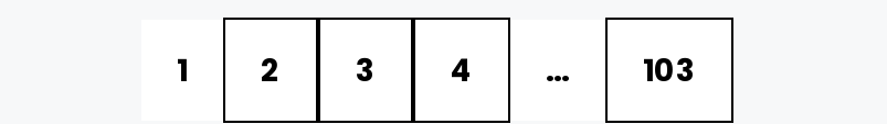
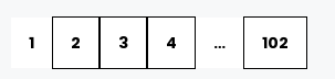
[643,48,696,92] 103 -> [262,32,289,54] 102

